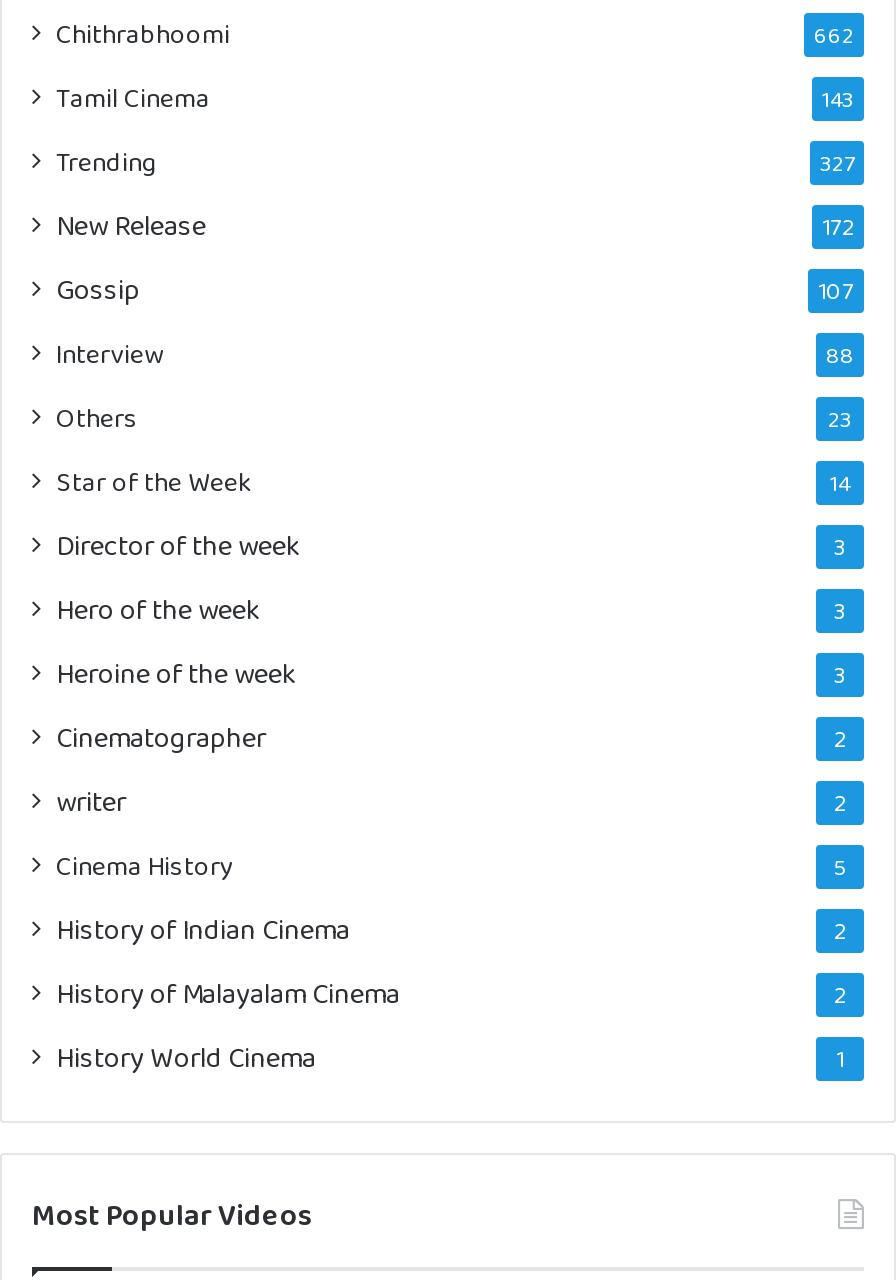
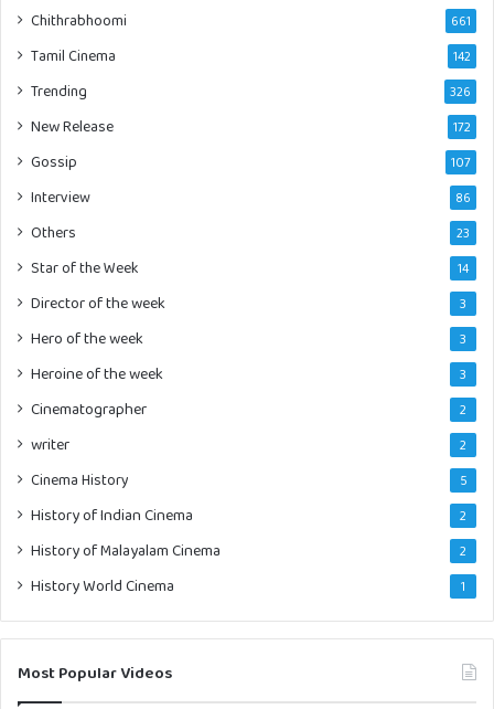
[814,17,854,53] 662 -> [451,11,471,31] 661
[822,81,854,117] 143 -> [453,46,471,66] 142
[820,145,854,181] 327 -> [450,82,471,101] 326
[826,337,854,373] 88 -> [455,188,471,208] 86

